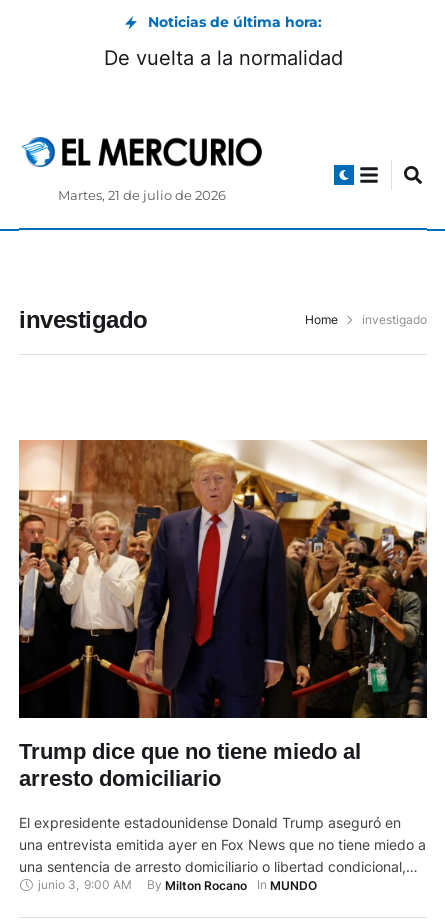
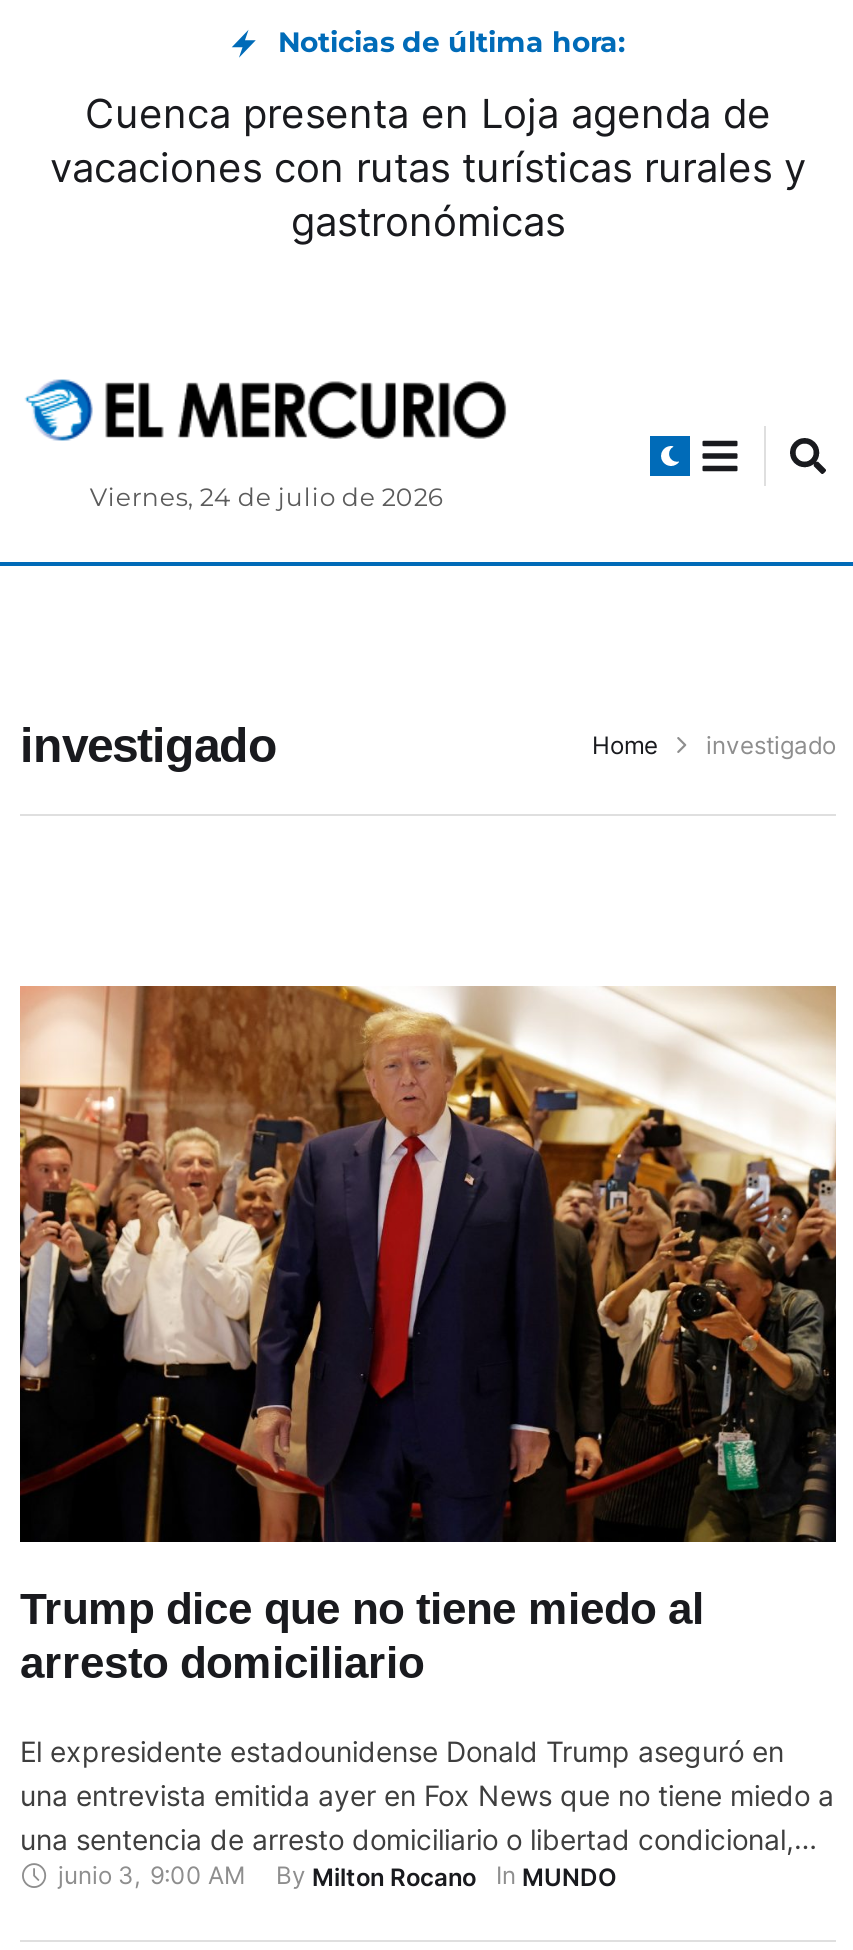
[103,46,342,70] De vuelta a la normalidad -> [50,90,806,246] Cuenca presenta en Loja agenda de | vacaciones con rutas turísticas rurales y | gastronómicas
[58,188,226,203] Martes, 21 de julio de 2026 -> [90,483,444,513] Viernes, 24 de julio de 2026

